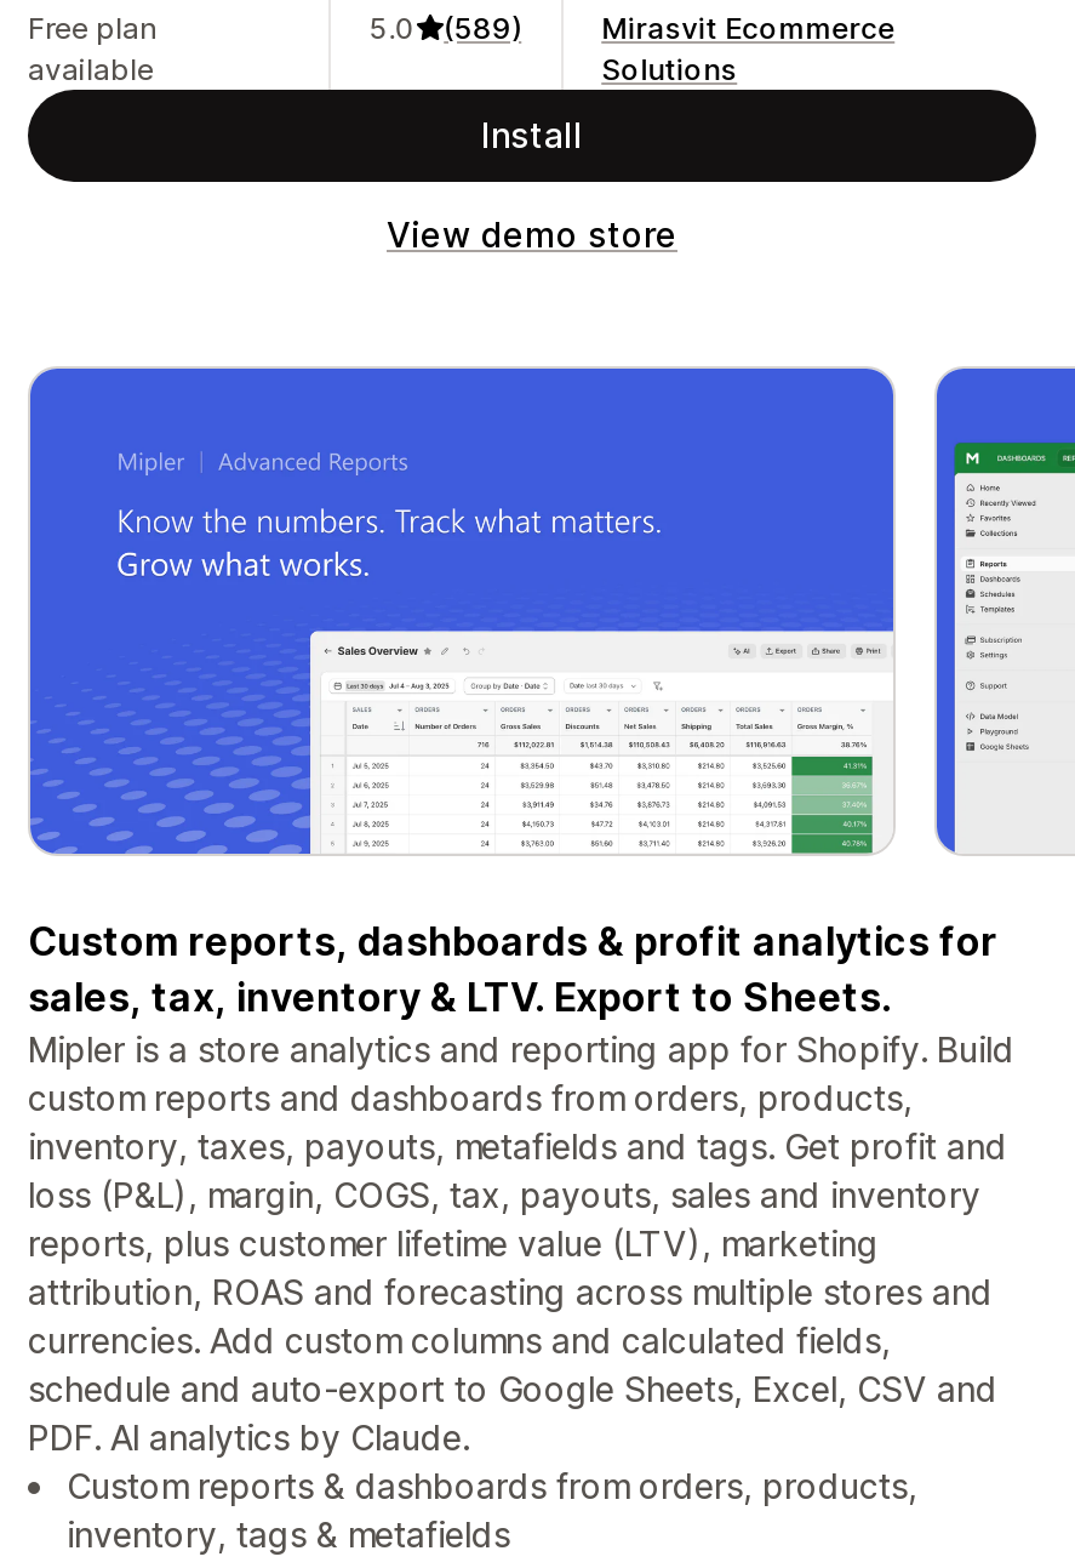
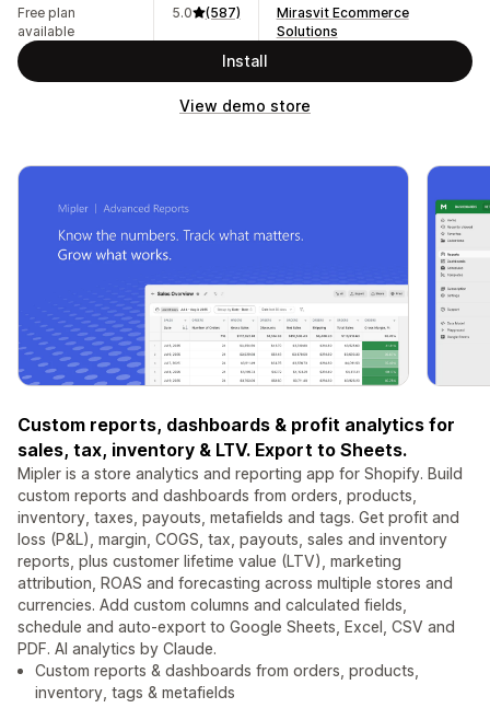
[369,10,521,46] 5.0 (589) -> [171,4,240,21] 5.0 (587)

